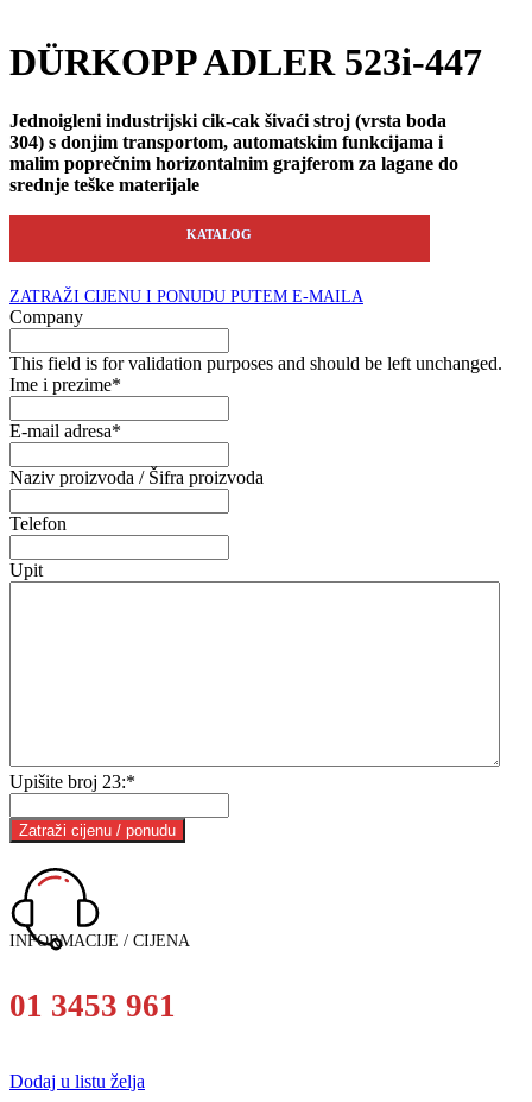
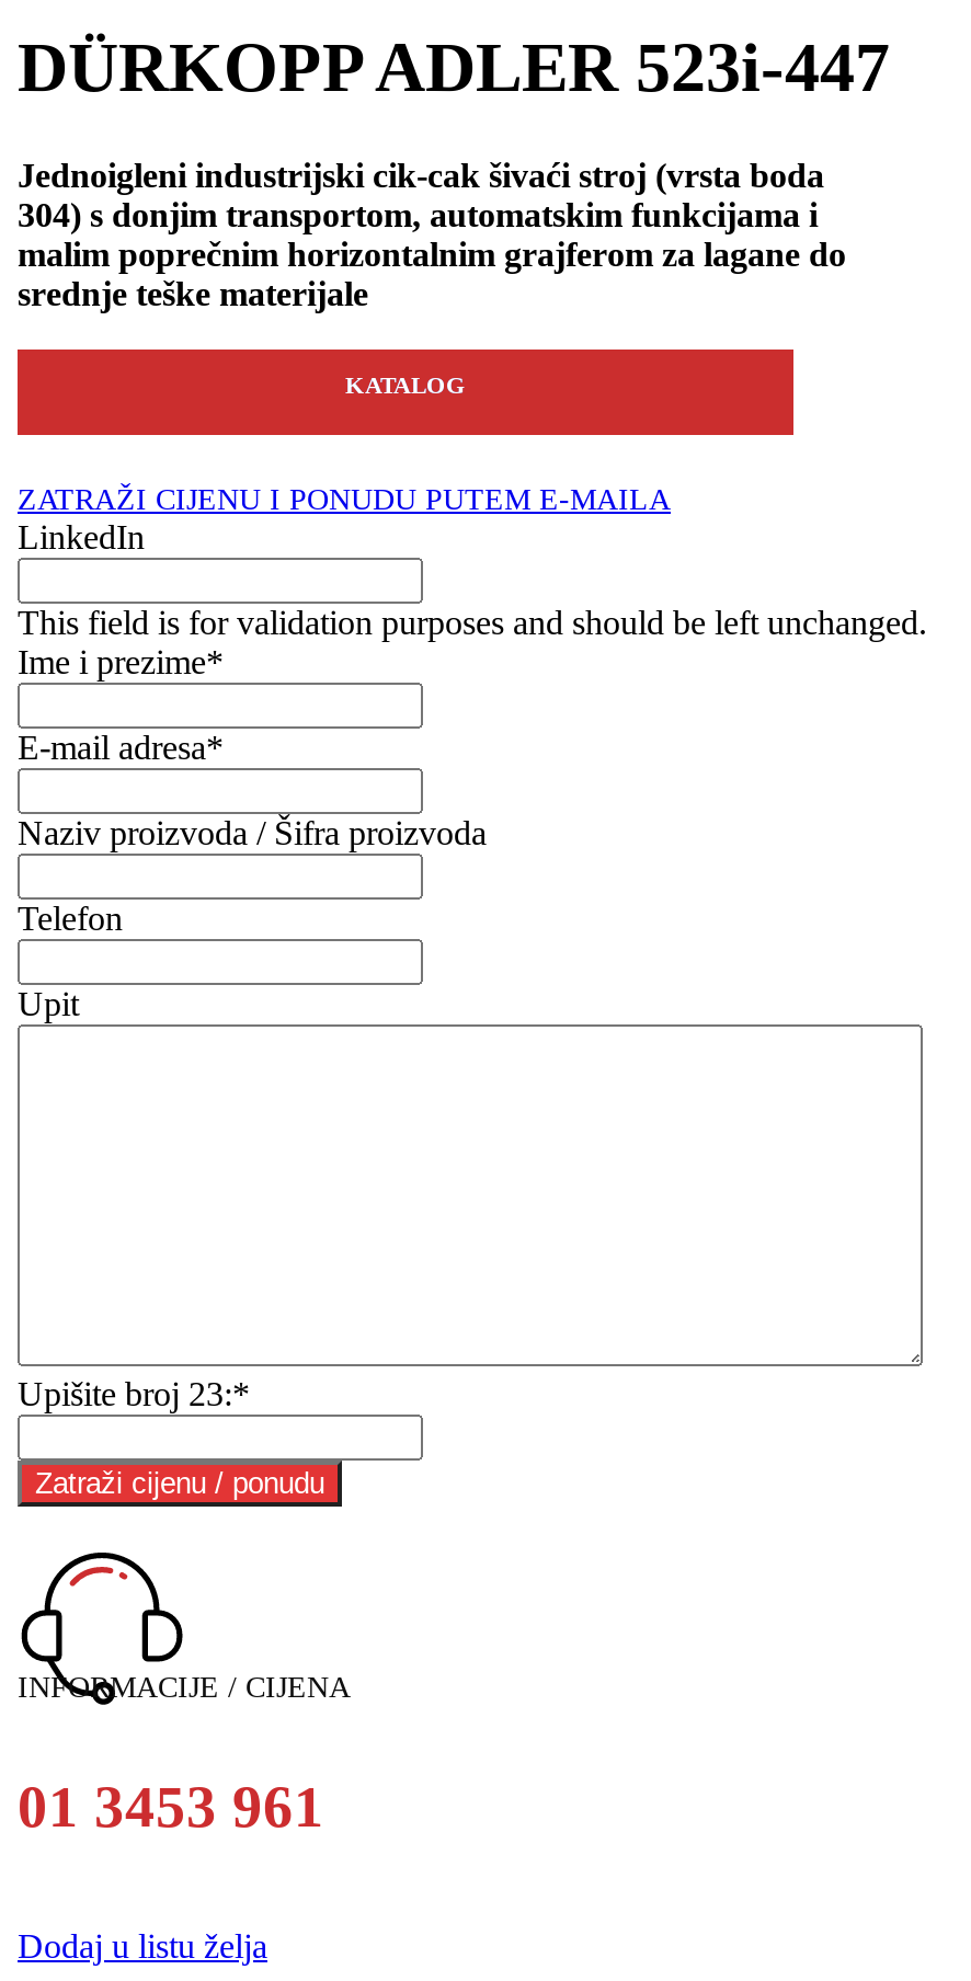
[9,307,83,327] Company -> [18,518,145,555] LinkedIn

